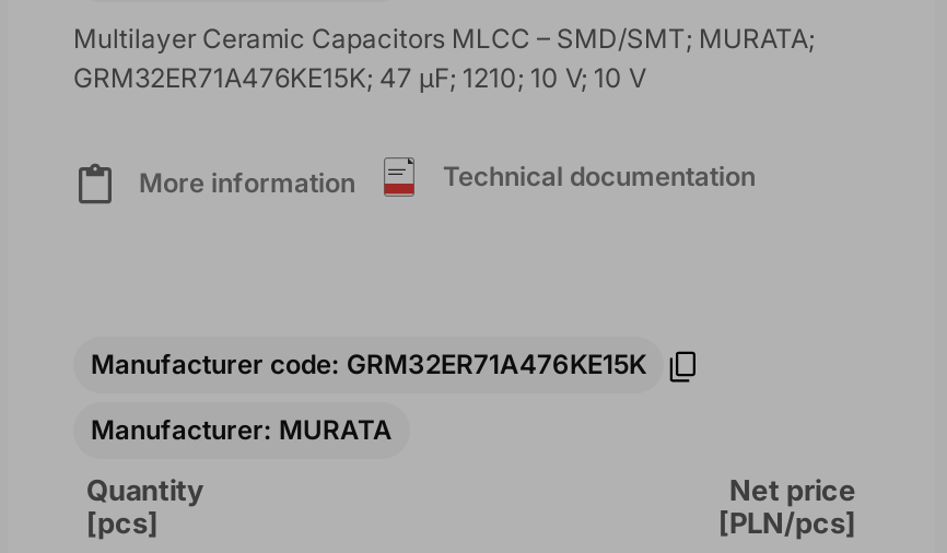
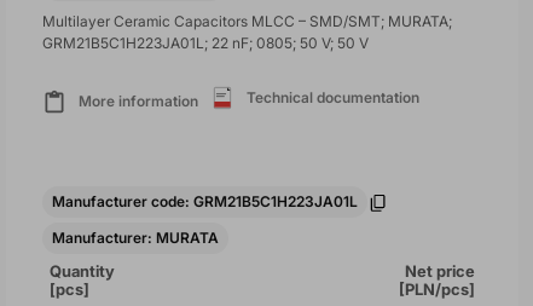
[73,61,646,94] GRM32ER71A476KE15K; 47 µF; 1210; 10 V; 10 V -> [42,34,369,52] GRM21B5C1H223JA01L; 22 nF; 0805; 50 V; 50 V
[91,348,646,380] Manufacturer code: GRM32ER71A476KE15K -> [52,192,358,210] Manufacturer code: GRM21B5C1H223JA01L

